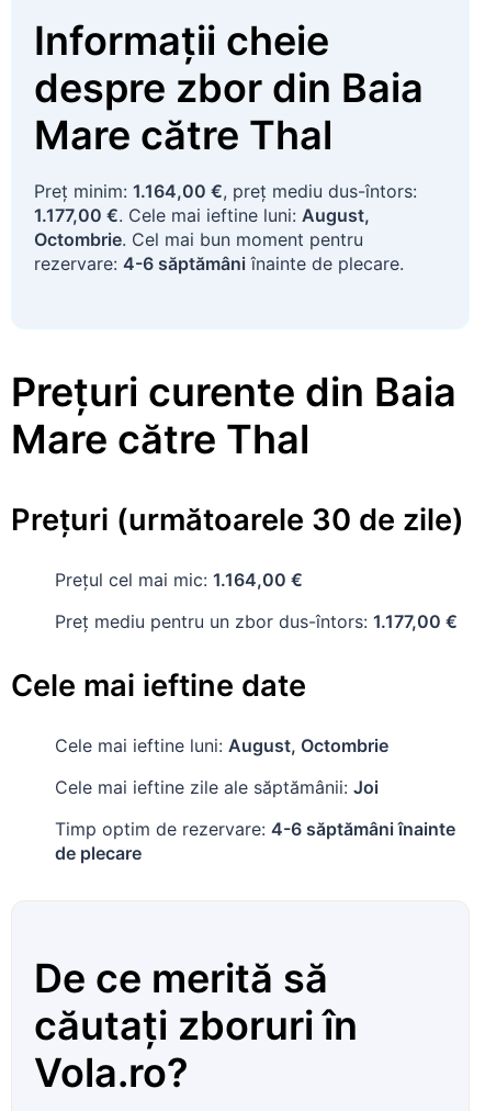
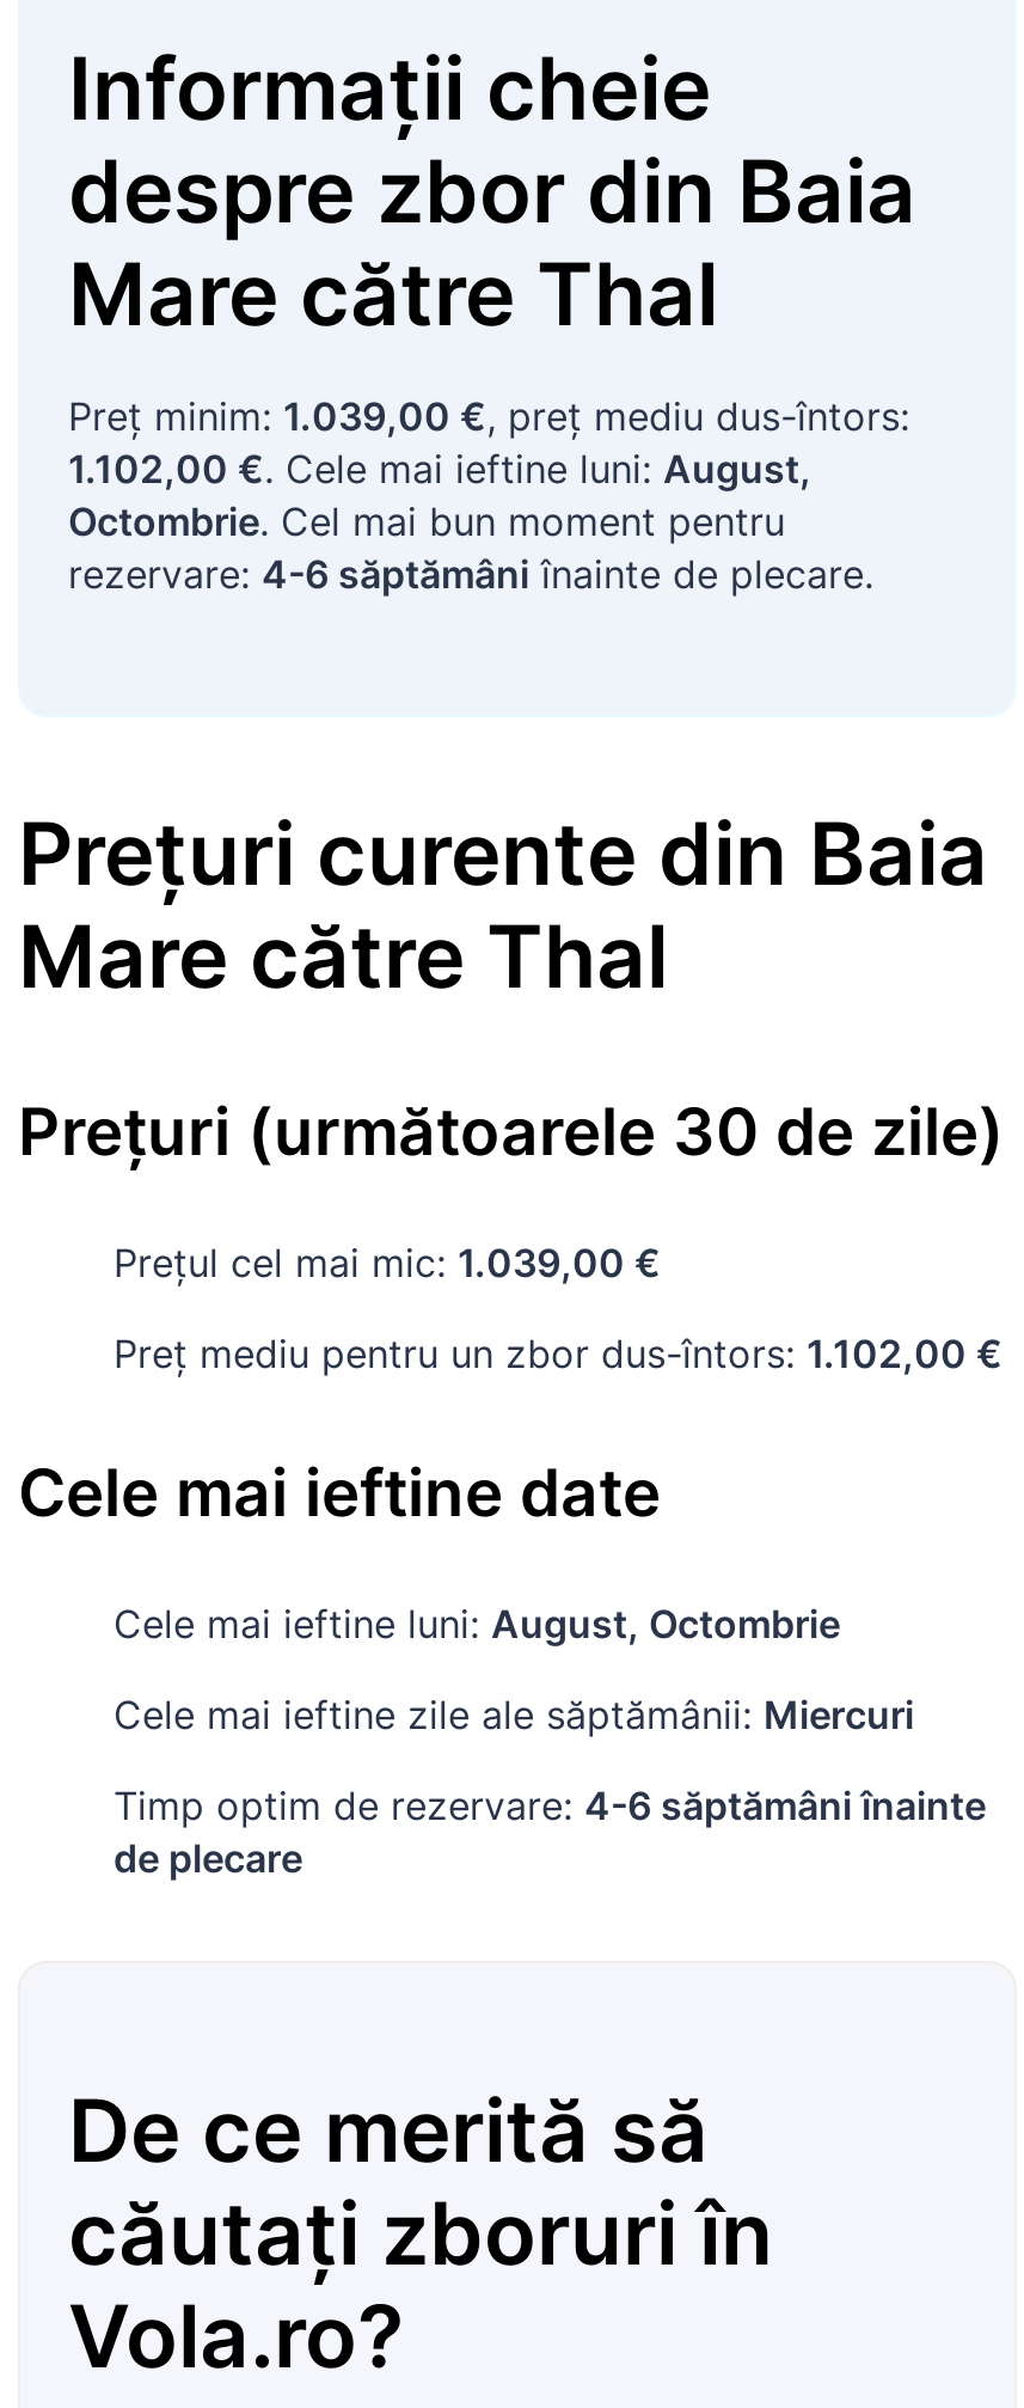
[34,180,417,202] Preț minim: 1.164,00 €, preț mediu dus-întors: -> [68,392,909,440] Preț minim: 1.039,00 €, preț mediu dus-întors:
[34,204,370,226] 1.177,00 €. Cele mai ieftine luni: August, -> [68,445,811,492] 1.102,00 €. Cele mai ieftine luni: August,
[55,569,303,591] Prețul cel mai mic: 1.164,00 € -> [114,1239,661,1287] Prețul cel mai mic: 1.039,00 €
[55,611,458,632] Preț mediu pentru un zbor dus-întors: 1.177,00 € -> [114,1330,1002,1378] Preț mediu pentru un zbor dus-întors: 1.102,00 €
[55,776,379,798] Cele mai ieftine zile ale săptămânii: Joi -> [114,1691,914,1739] Cele mai ieftine zile ale săptămânii: Miercuri

